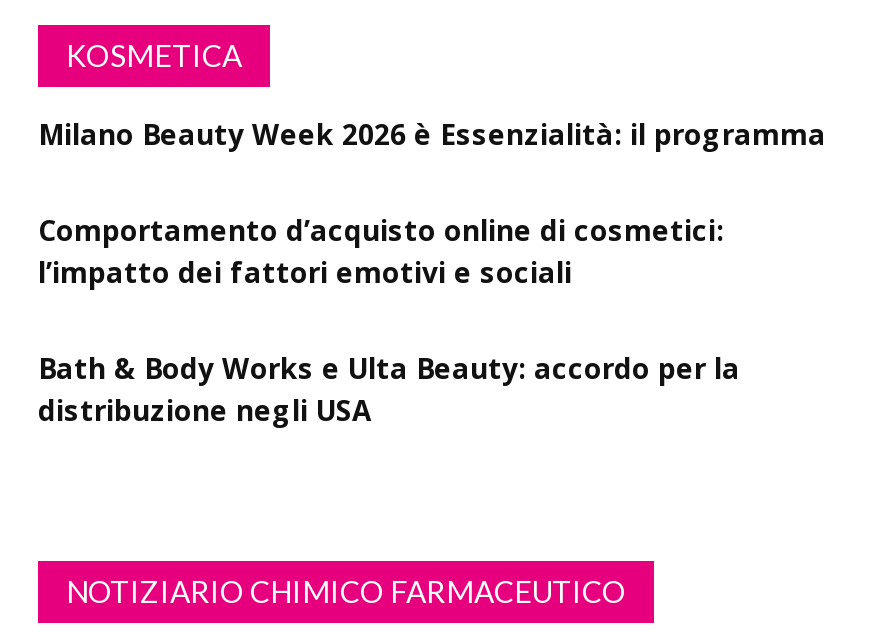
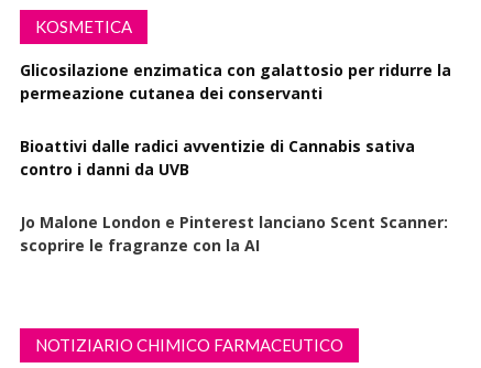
[38,116,826,154] Milano Beauty Week 2026 è Essenzialità: il programma -> [20,60,451,104] Glicosilazione enzimatica con galattosio per ridurre la | permeazione cutanea dei conservanti
[38,212,724,292] Comportamento d’acquisto online di cosmetici: | l’impatto dei fattori emotivi e sociali -> [20,136,415,180] Bioattivi dalle radici avventizie di Cannabis sativa | contro i danni da UVB
[38,350,740,430] Bath & Body Works e Ulta Beauty: accordo per la | distribuzione negli USA -> [20,212,448,256] Jo Malone London e Pinterest lanciano Scent Scanner: | scoprire le fragranze con la AI

